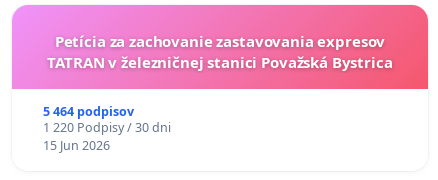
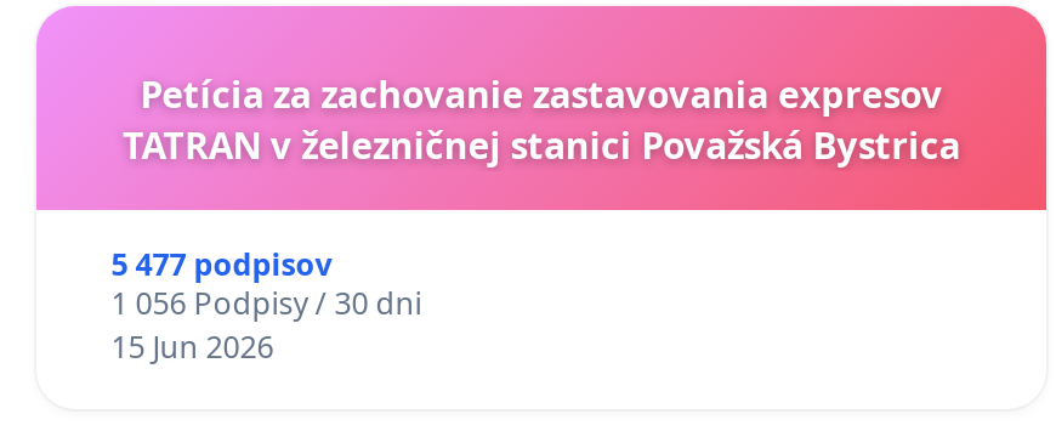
[43,103,134,120] 5 464 podpisov -> [111,244,332,285] 5 477 podpisov
[43,119,171,136] 1 220 Podpisy / 30 dni -> [111,283,422,324] 1 056 Podpisy / 30 dni

